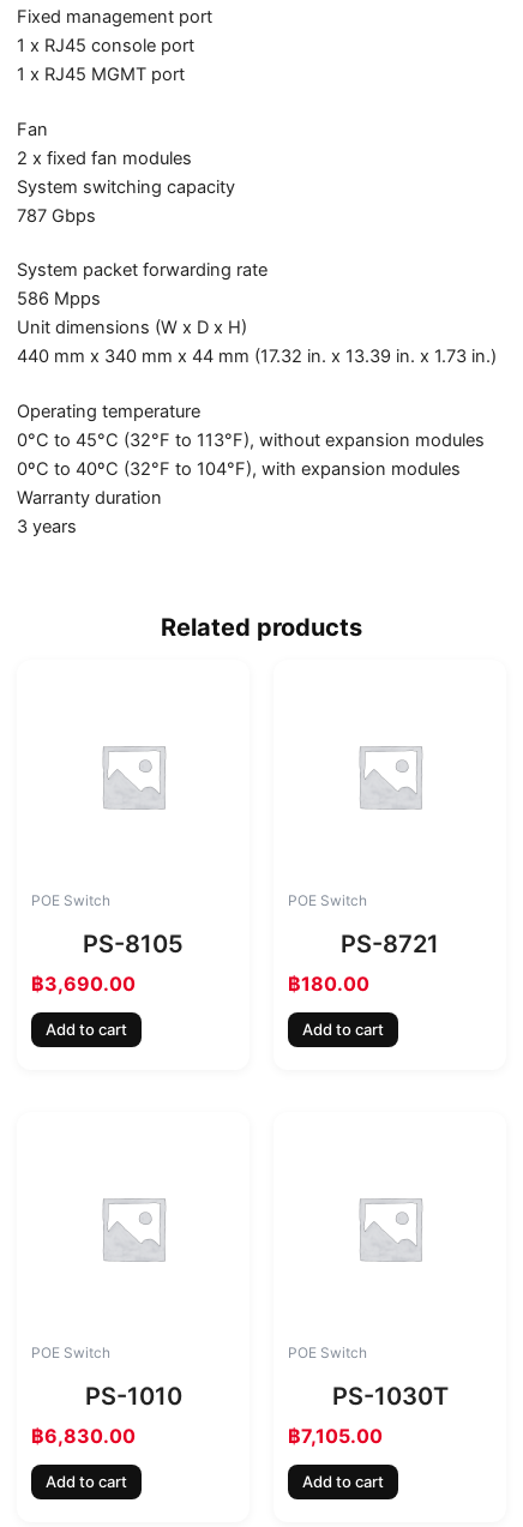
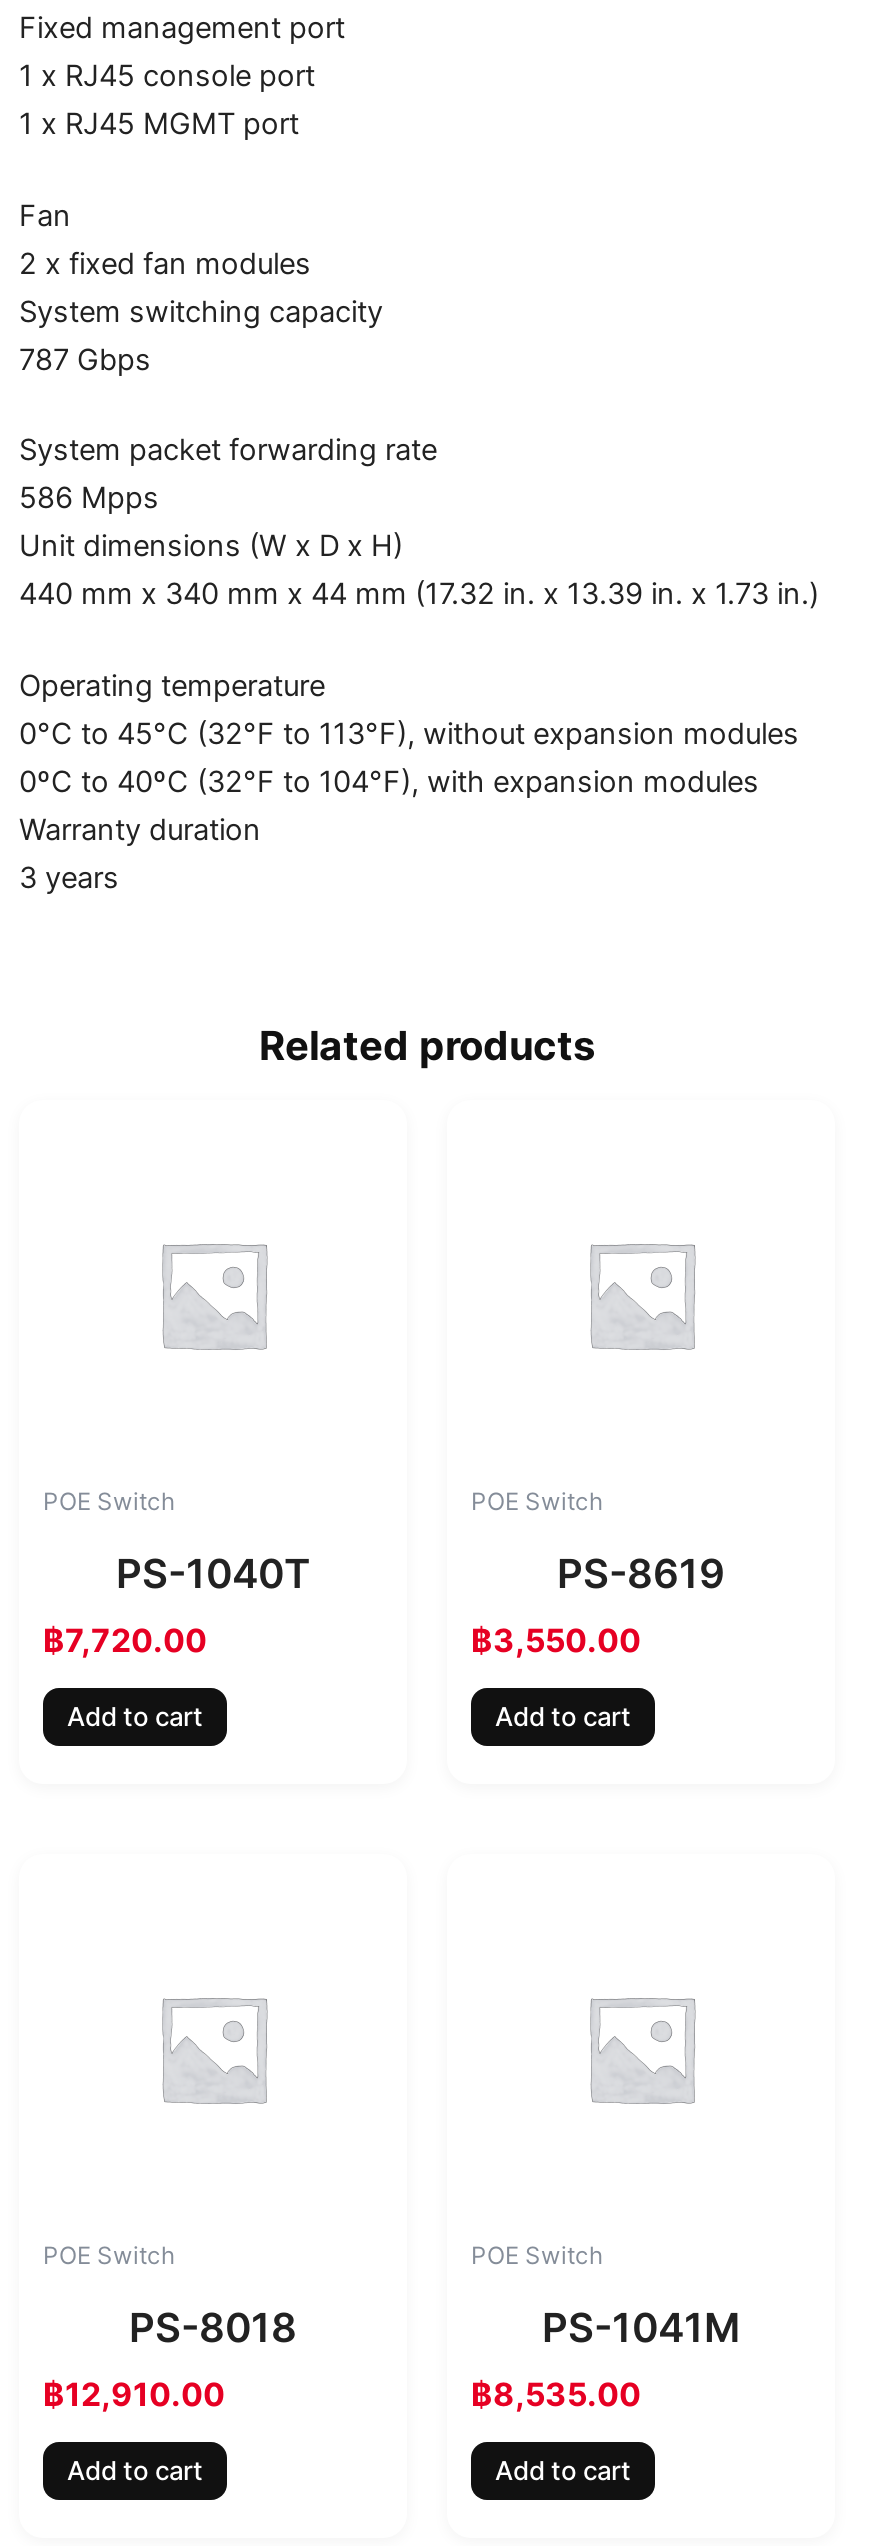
[83,929,184,958] PS-8105 -> [116,1550,310,1598] PS-1040T
[341,929,439,958] PS-8721 -> [557,1550,725,1598] PS-8619
[31,971,136,995] ฿3,690.00 -> [43,1620,207,1660] ฿7,720.00
[288,971,369,995] ฿180.00 -> [471,1620,641,1660] ฿3,550.00
[85,1382,182,1411] PS-1010 -> [129,2304,297,2352] PS-8018
[332,1382,448,1411] PS-1030T -> [542,2304,740,2352] PS-1041M
[31,1424,136,1448] ฿6,830.00 -> [43,2374,225,2414] ฿12,910.00
[288,1424,383,1448] ฿7,105.00 -> [471,2374,641,2414] ฿8,535.00

